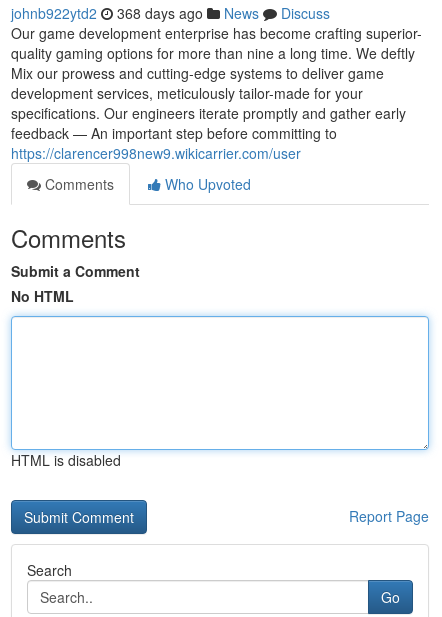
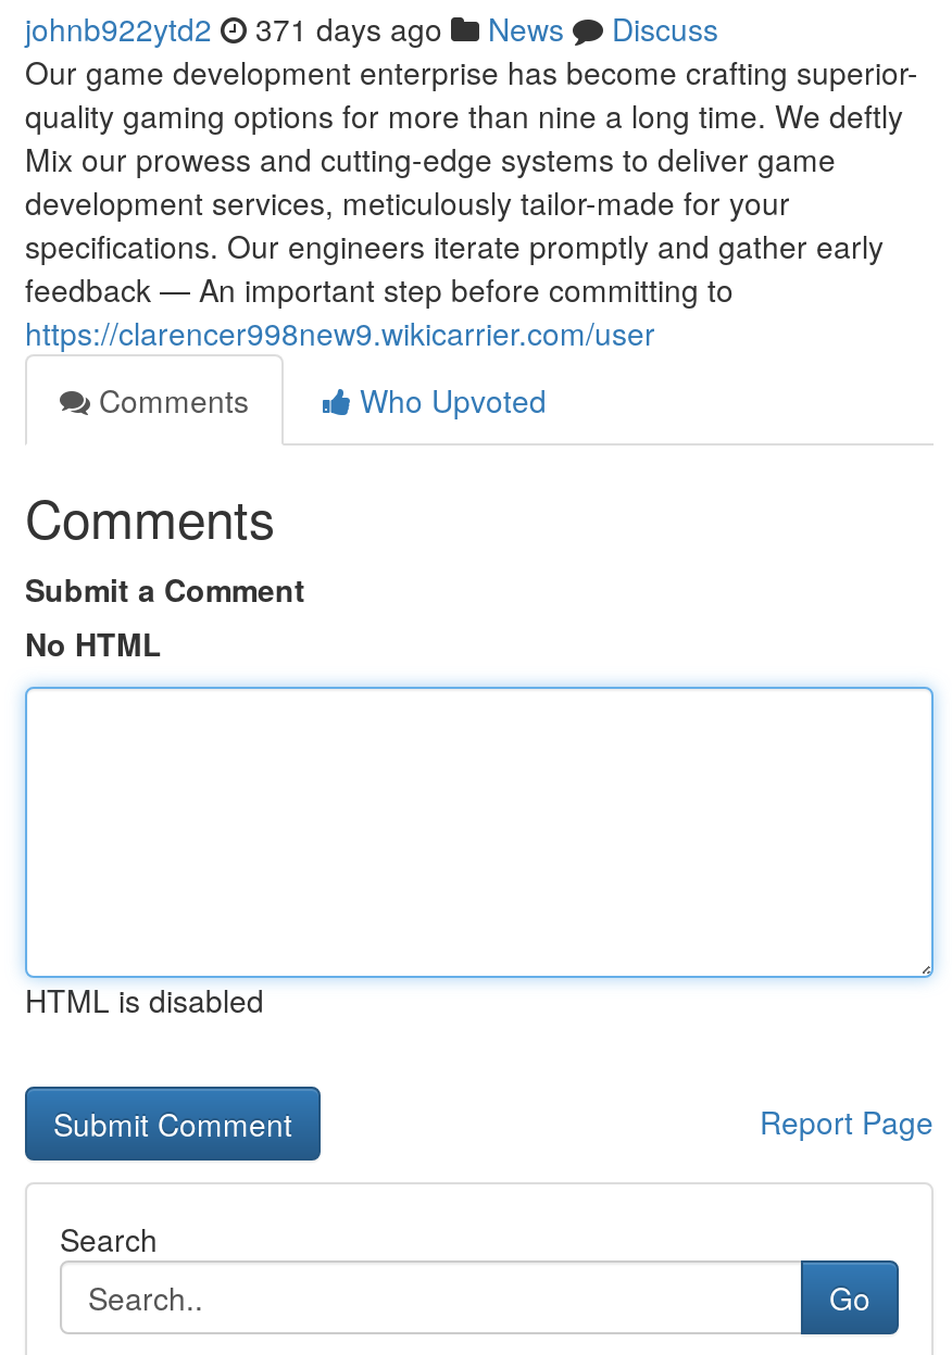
[11,3,330,23] johnb922ytd2 368 days ago News Discuss -> [25,7,718,50] johnb922ytd2 371 days ago News Discuss

